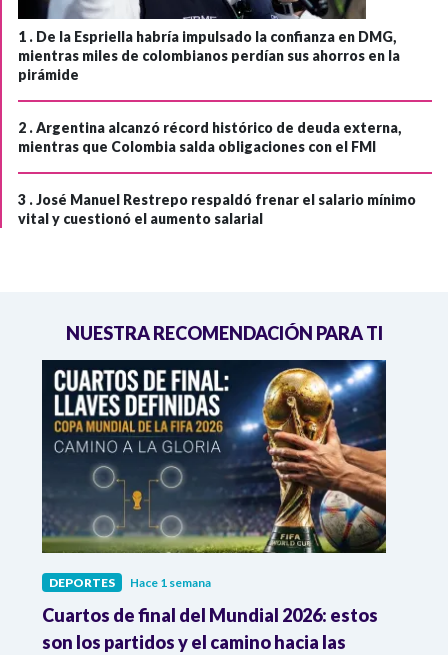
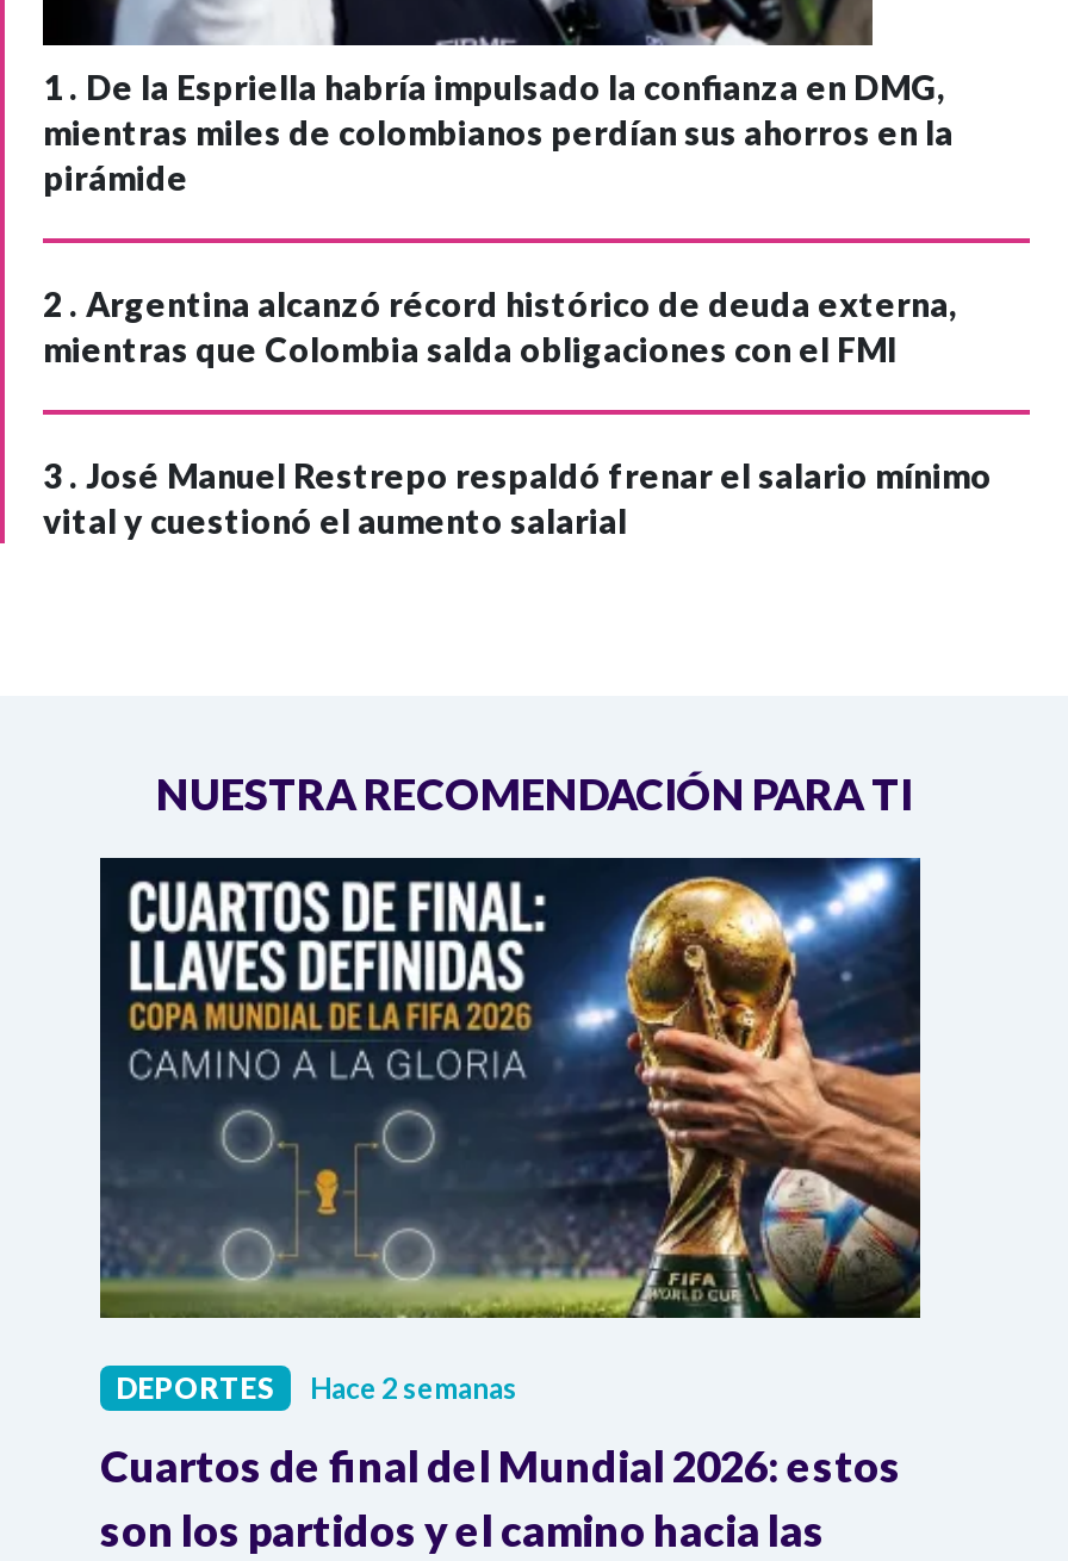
[49,575,211,590] DEPORTES Hace 1 semana -> [117,1369,517,1405] DEPORTES Hace 2 semanas

